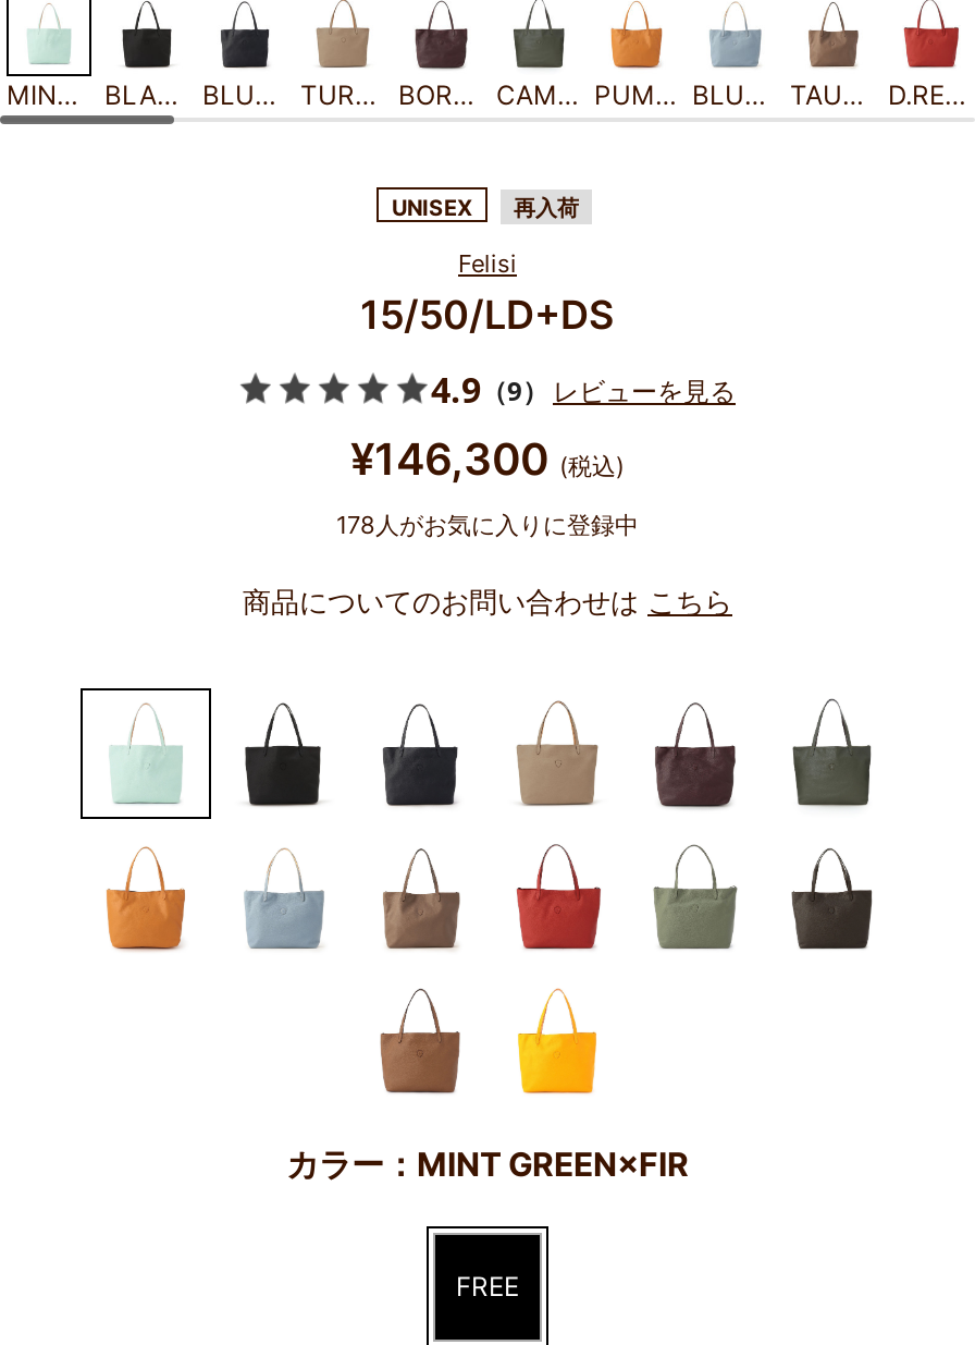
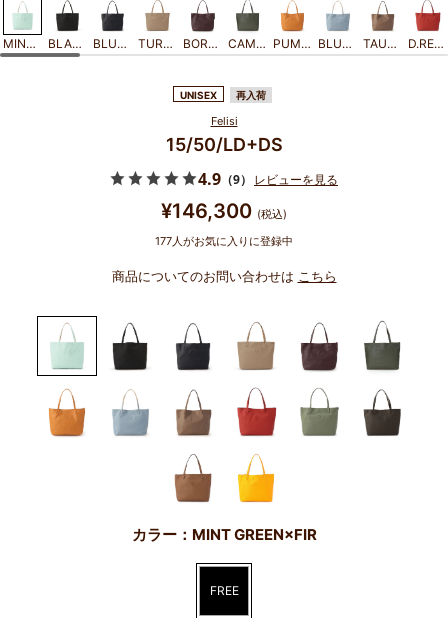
[336,510,639,541] 178人がお気に入りに登録中 -> [155,234,293,248] 177人がお気に入りに登録中

